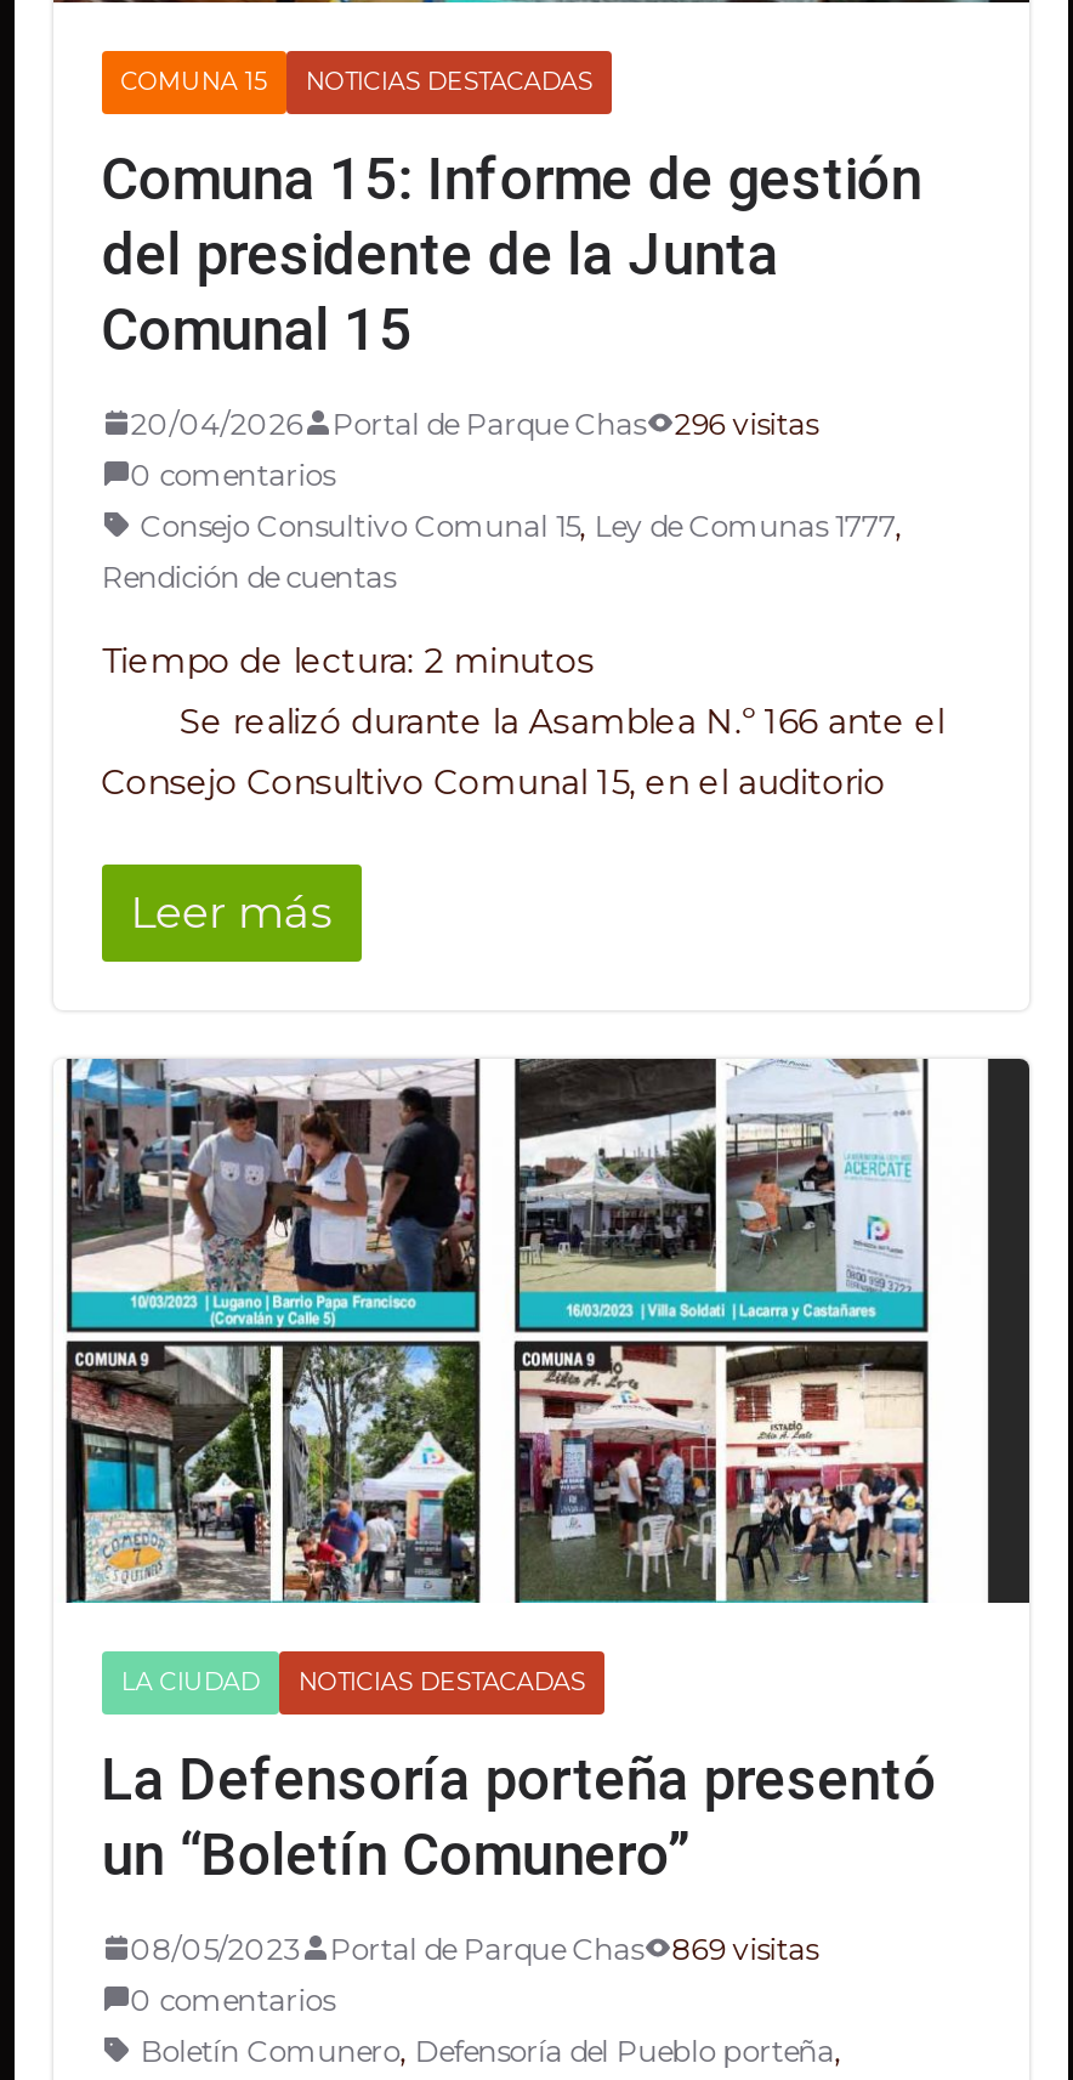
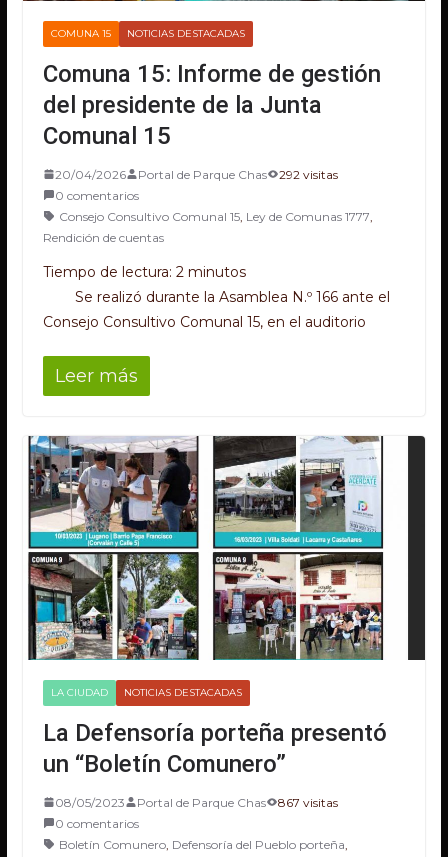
[130,405,817,442] 20/04/2026 Portal de Parque Chas 296 visitas -> [55,167,338,182] 20/04/2026 Portal de Parque Chas 292 visitas
[130,1930,817,1967] 08/05/2023 Portal de Parque Chas 869 visitas -> [55,795,338,810] 08/05/2023 Portal de Parque Chas 867 visitas

